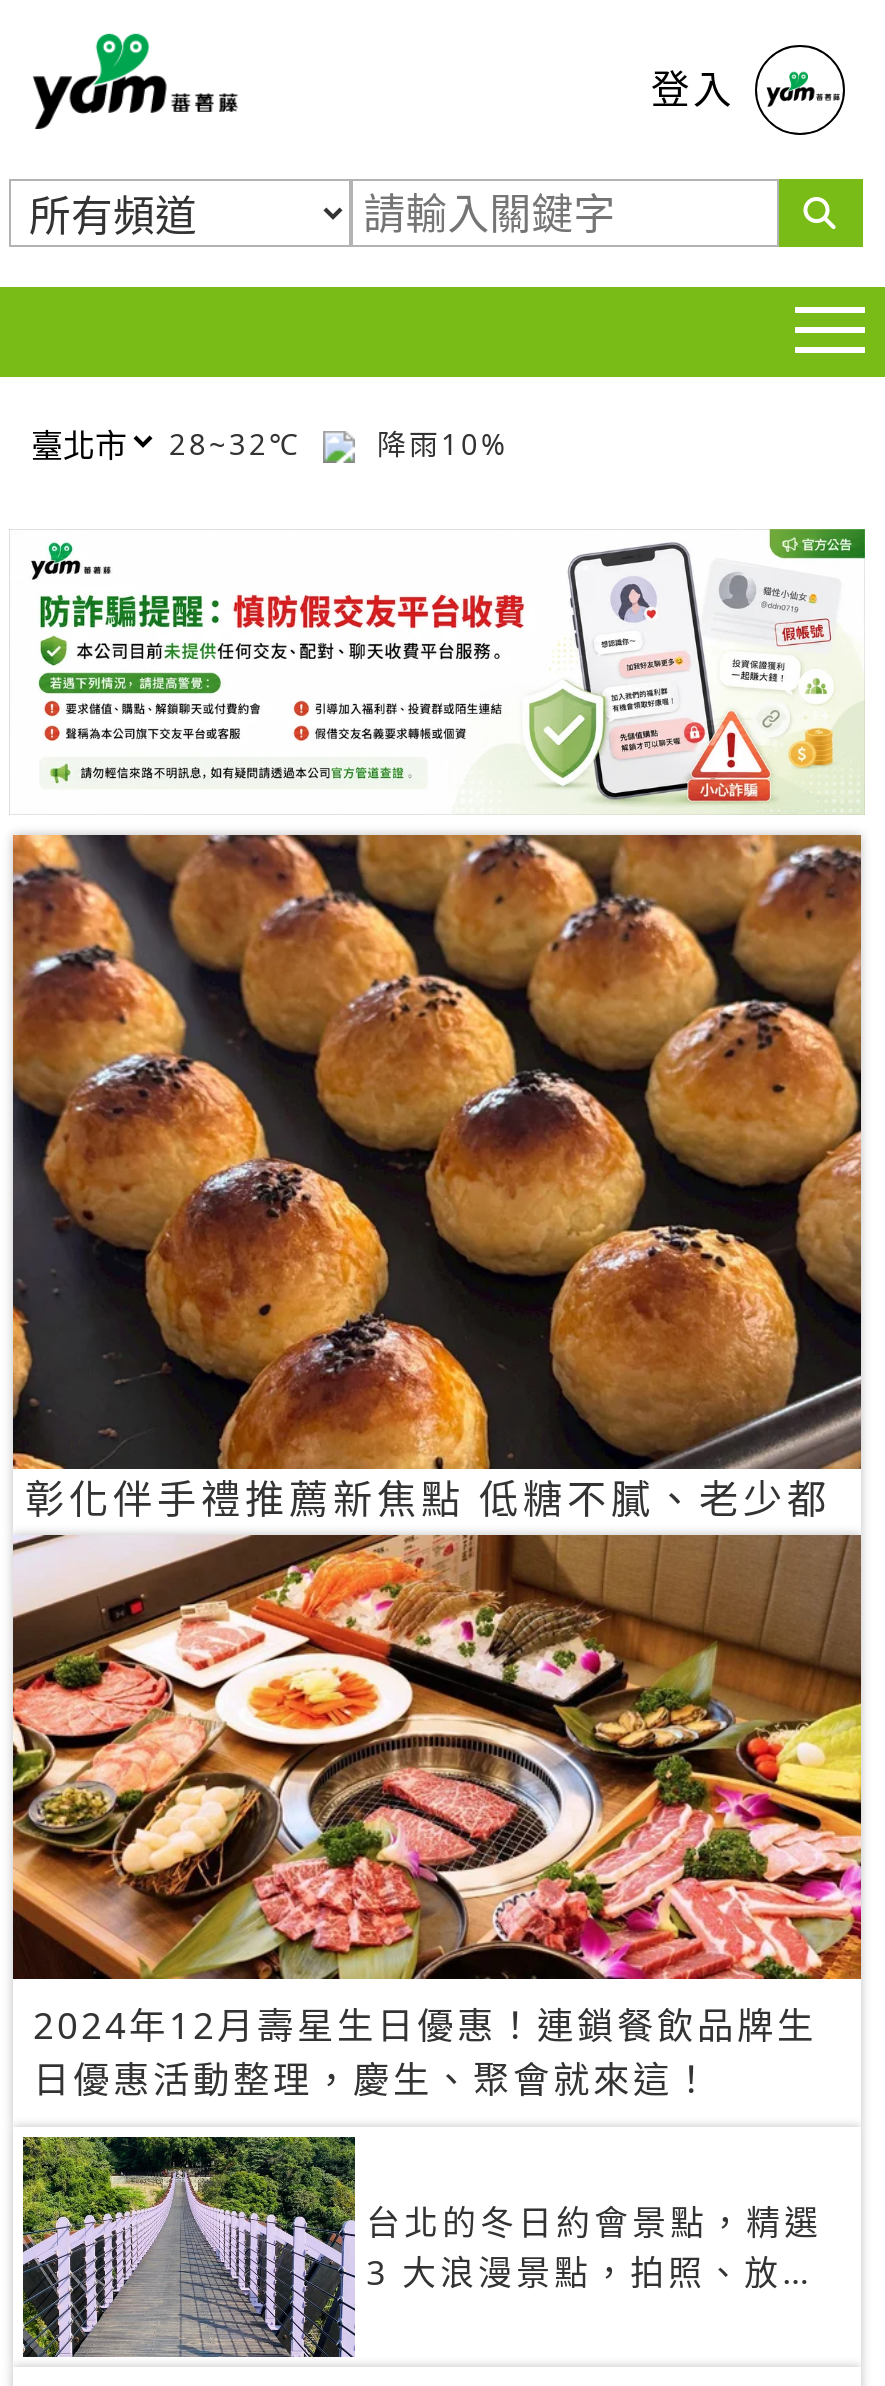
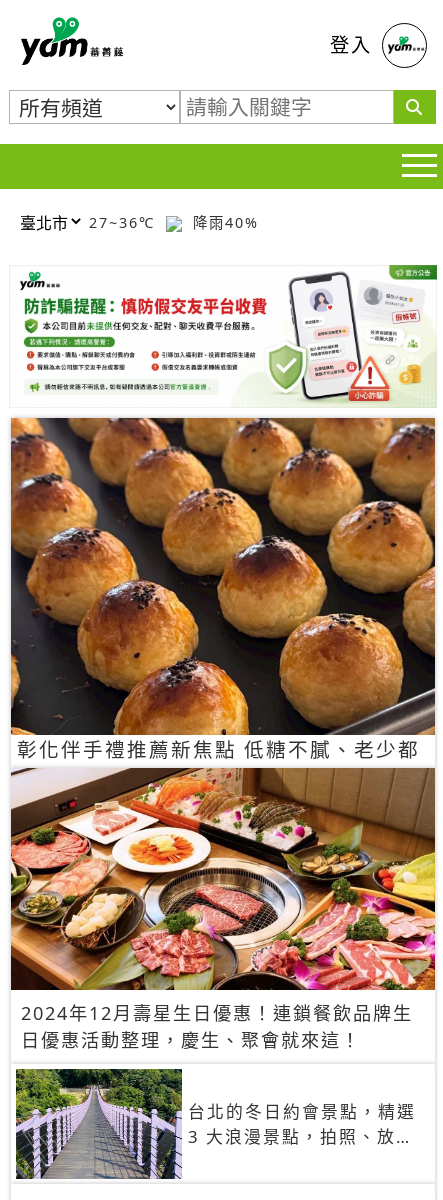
[169,424,313,462] 28~32℃ -> [89,212,161,231] 27~36℃
[365,424,509,462] 降雨10% -> [187,212,259,231] 降雨40%

